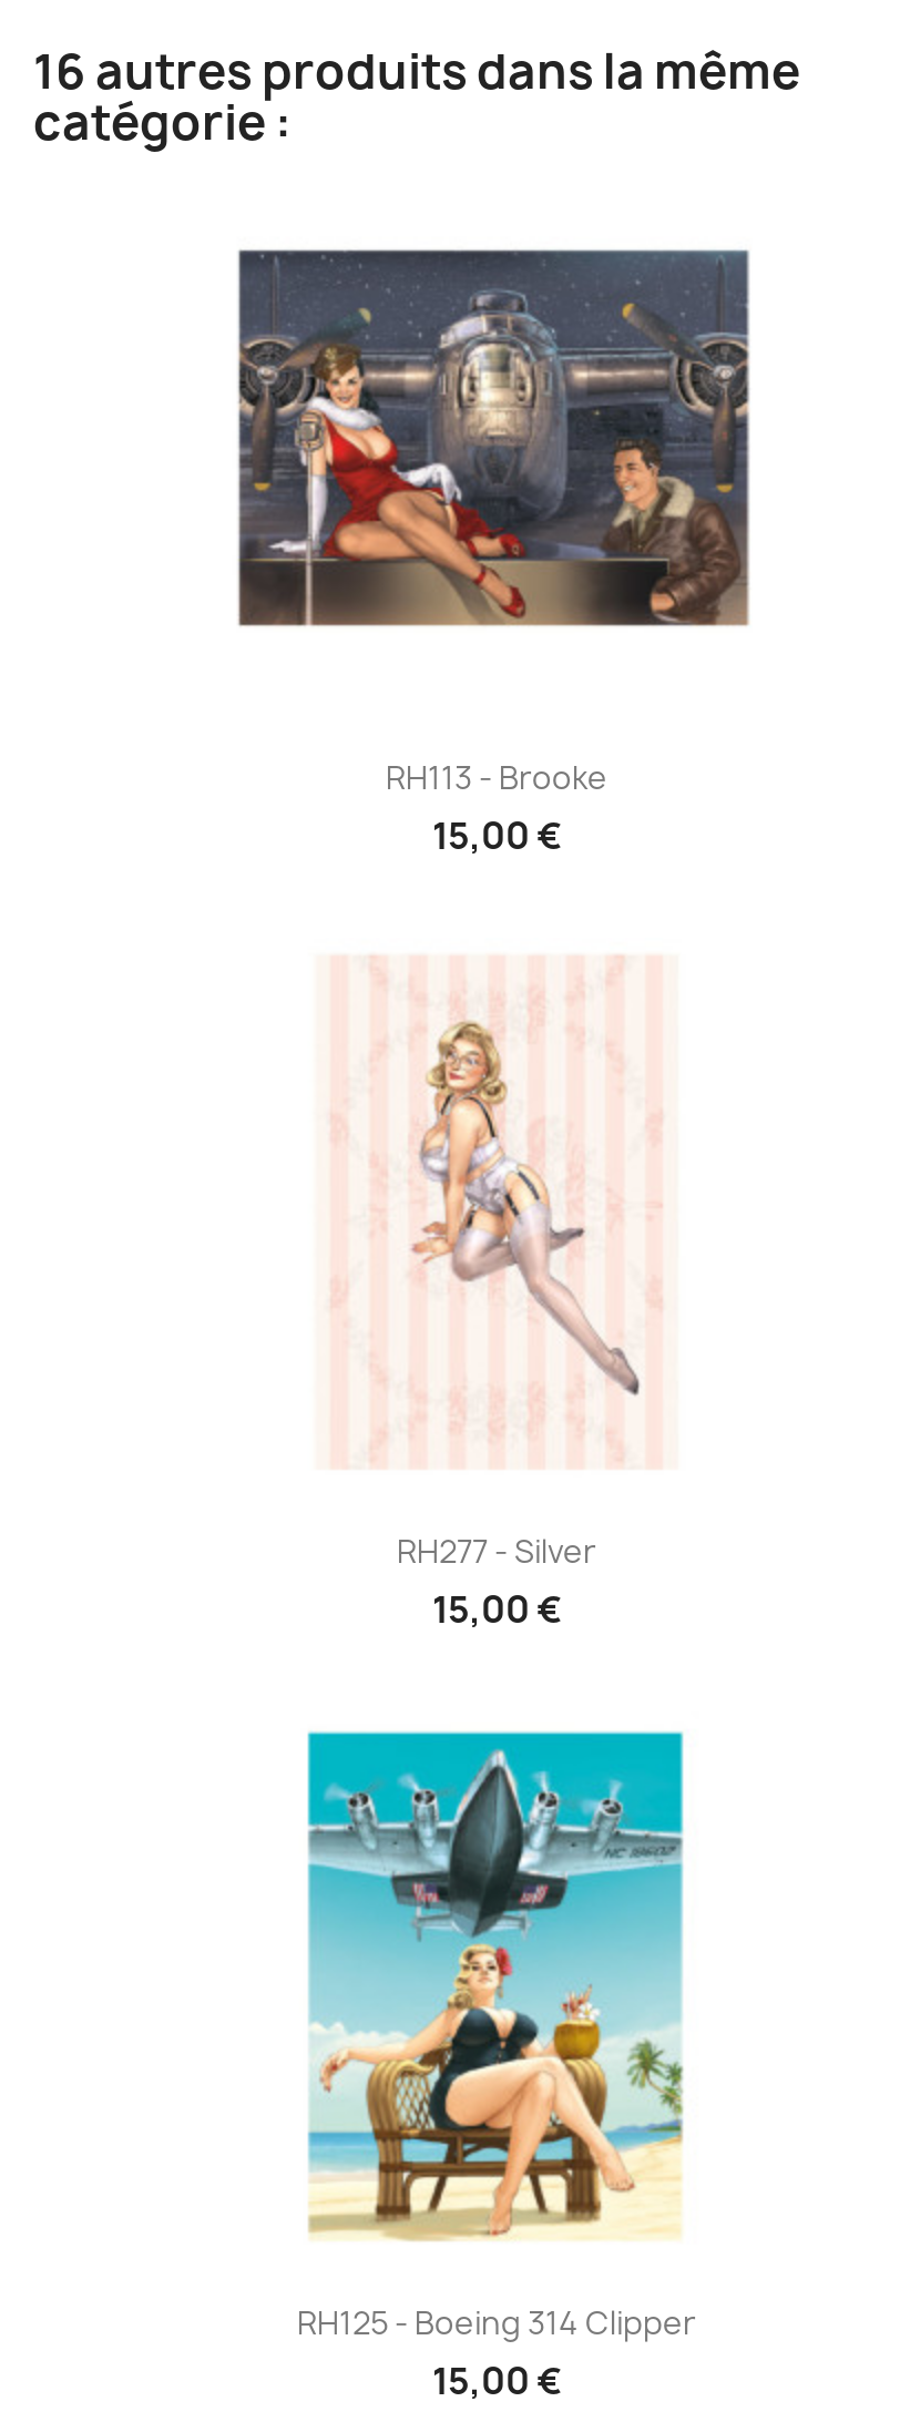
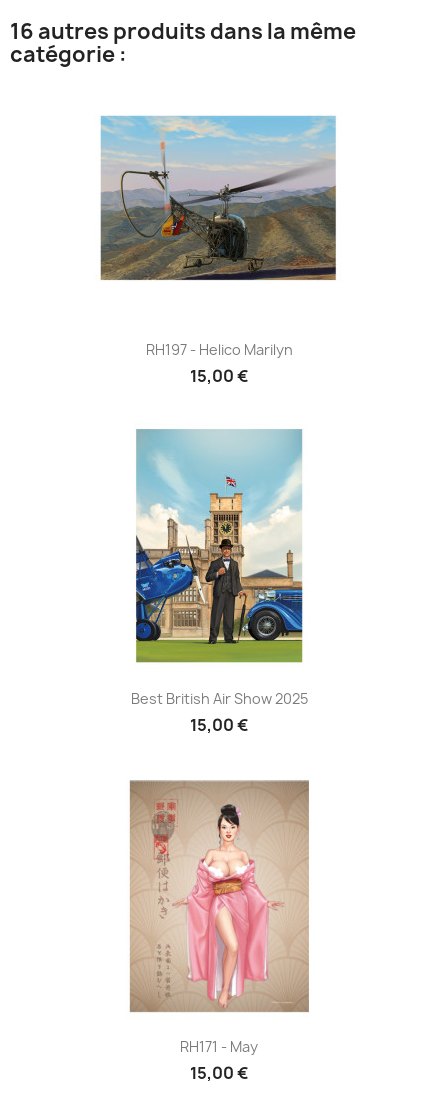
[235,248,756,627] [image] -> [100,112,337,281] [image]
[386,756,607,799] RH113 - Brooke -> [145,340,292,359] RH197 - Helico Marilyn
[313,953,683,1571] [image] | RH277 - Silver -> [130,428,307,708] [image] | Best British Air Show 2025
[297,1731,696,2343] [image] | RH125 - Boeing 314 Clipper -> [129,779,310,1056] [image] | RH171 - May

